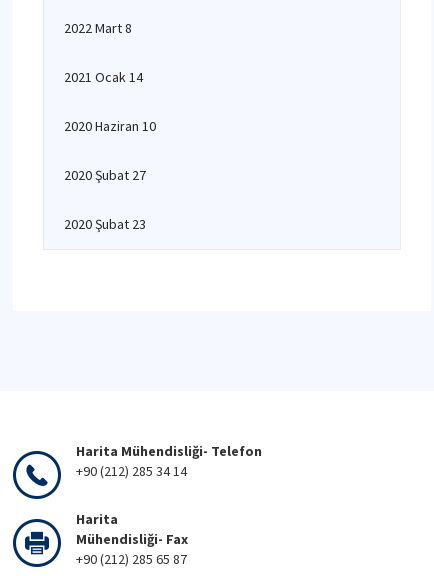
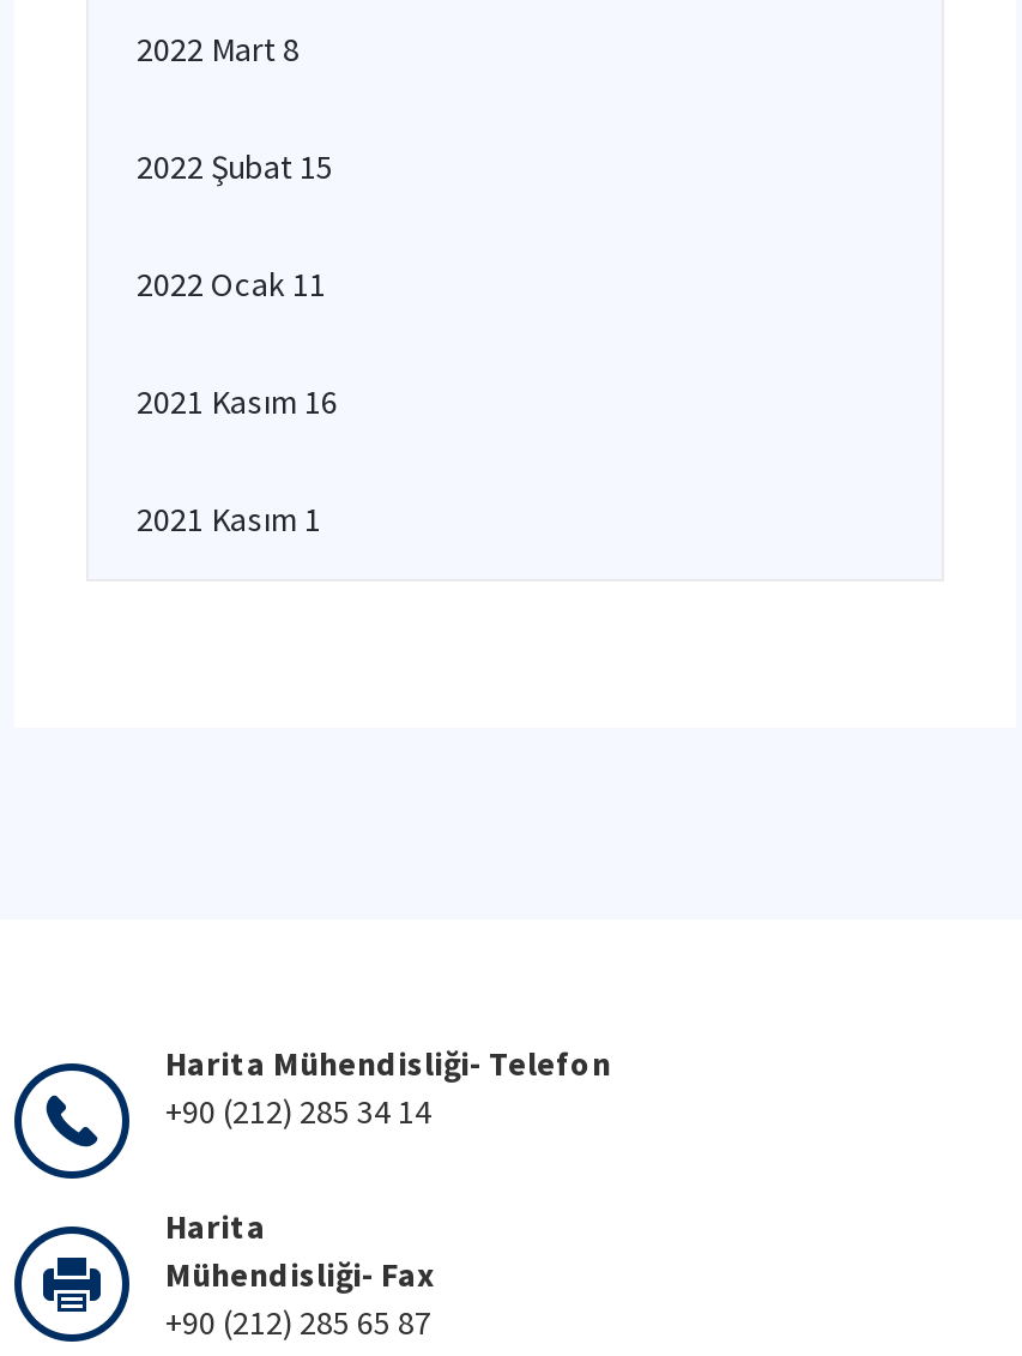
[64,68,143,86] 2021 Ocak 14 -> [137,145,333,188] 2022 Şubat 15
[64,117,156,135] 2020 Haziran 10 -> [137,263,326,306] 2022 Ocak 11
[64,166,146,184] 2020 Şubat 27 -> [137,380,338,423] 2021 Kasım 16
[64,215,146,233] 2020 Şubat 23 -> [137,498,321,541] 2021 Kasım 1

